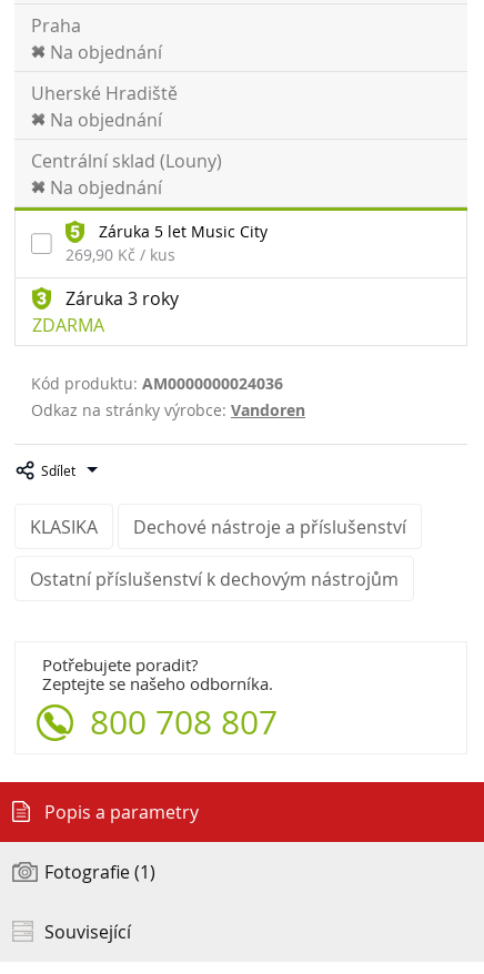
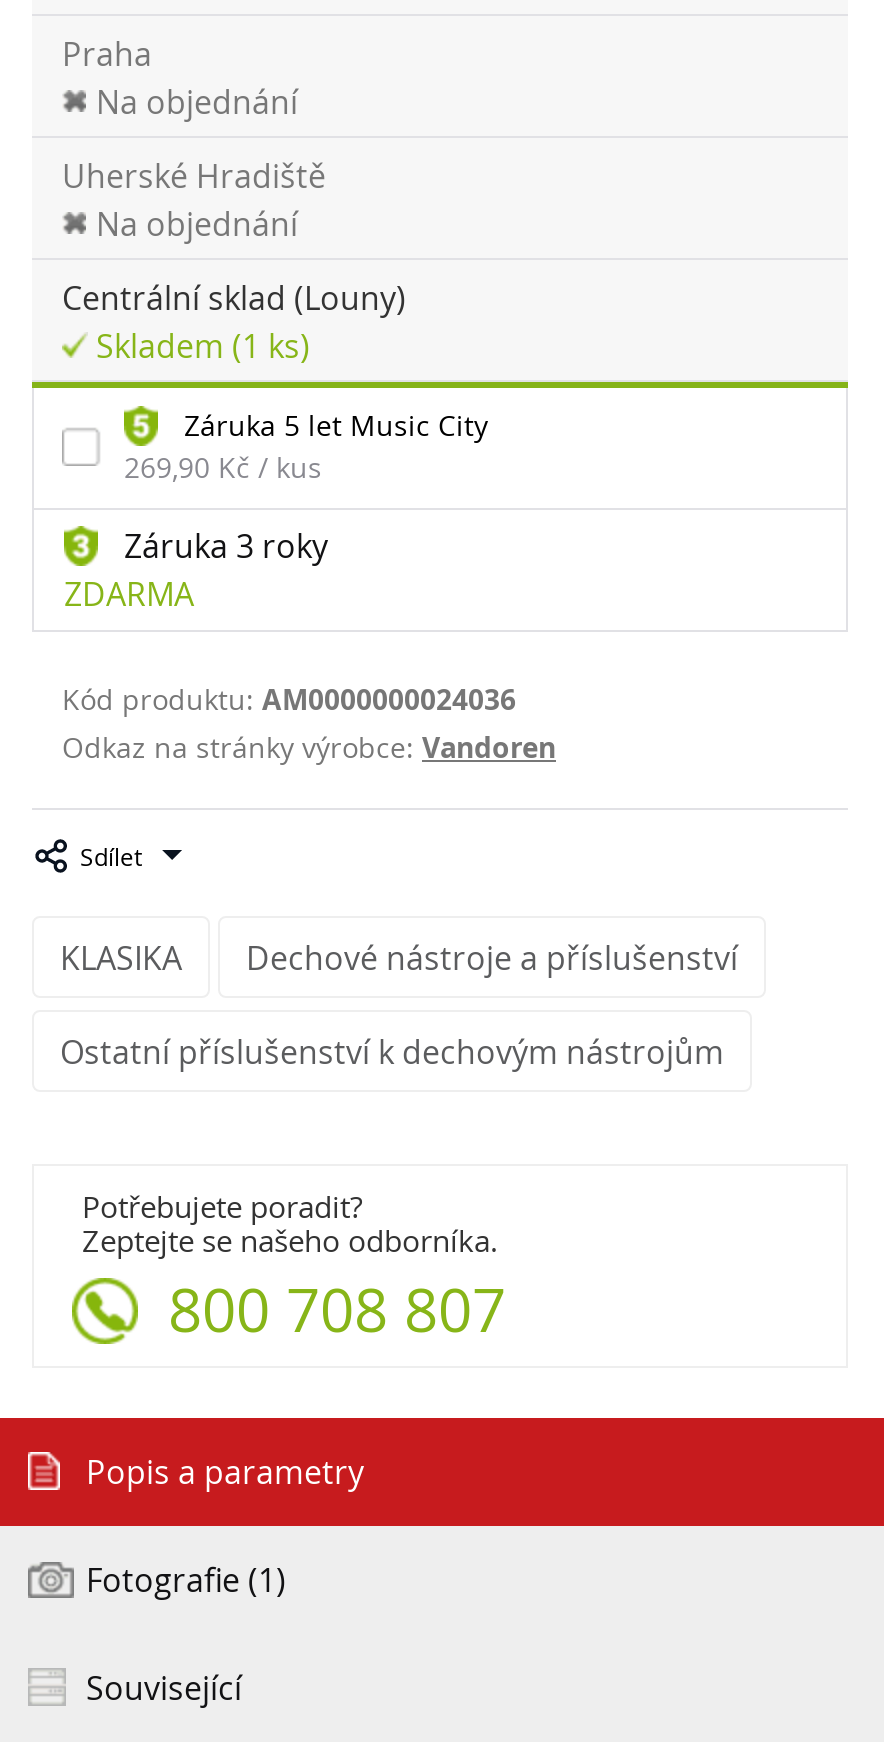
[50,175,162,200] Na objednání -> [96,324,310,368] Skladem (1 ks)

